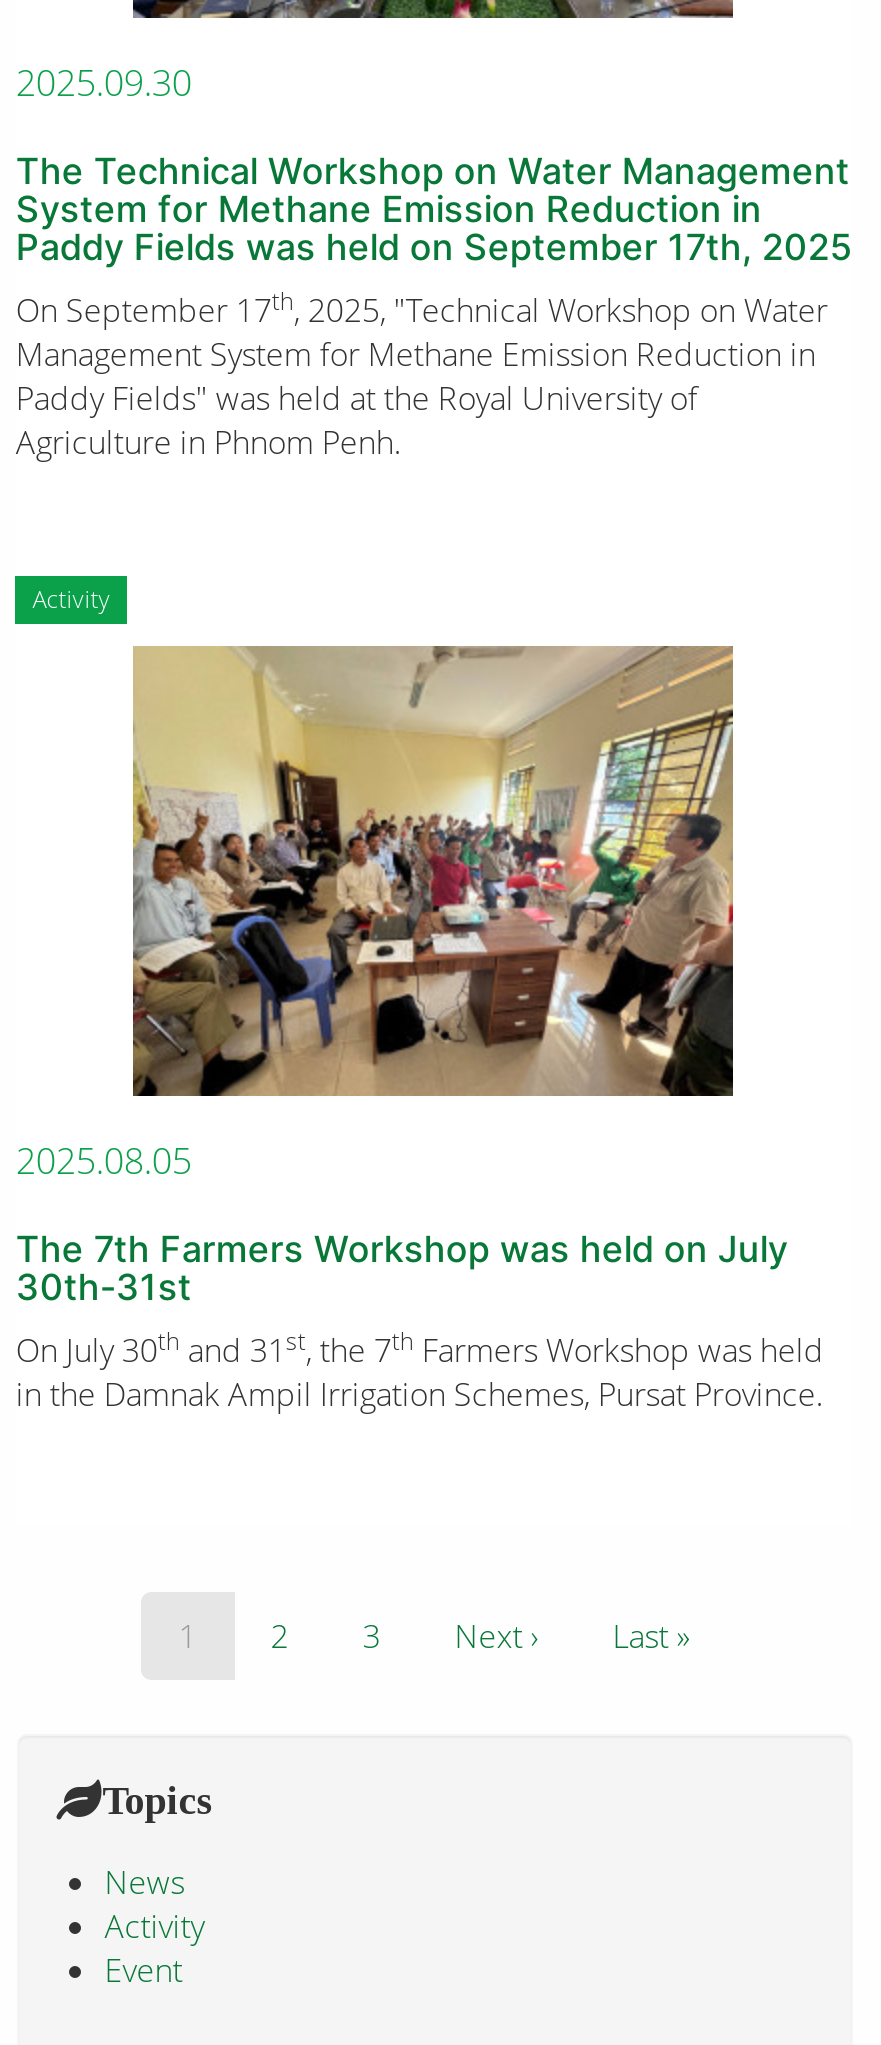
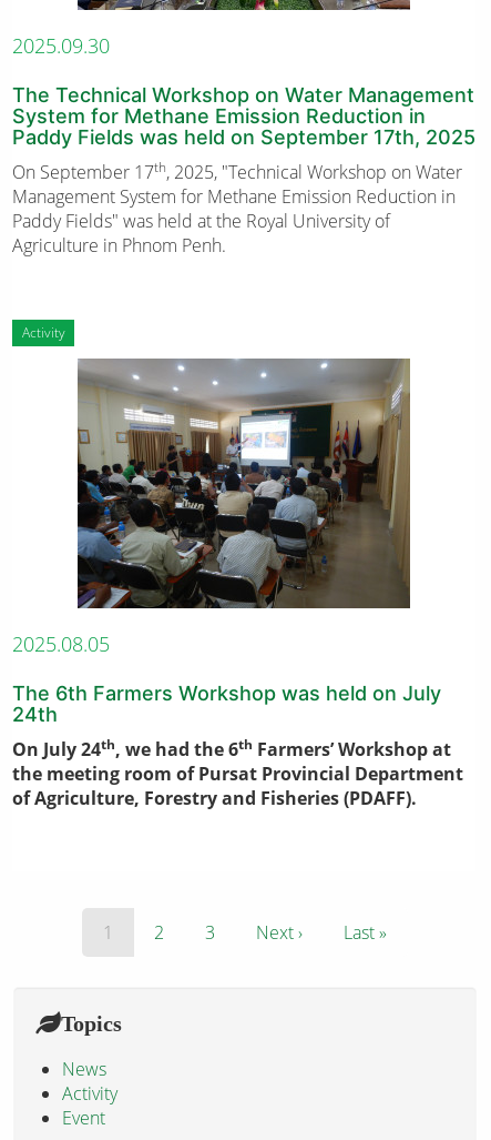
[131,646,733,1098] [image] -> [76,359,410,609] [image]
[16,1228,824,1416] The 7th Farmers Workshop was held on July | 30th-31st | On July 30th and 31st, the 7th Farmers Workshop was held | in the Damnak Ampil Irrigation Schemes, Pursat Province. -> [13,682,464,810] The 6th Farmers Workshop was held on July | 24th | On July 24th, we had the 6th Farmers’ Workshop at | the meeting room of Pursat Provincial Department | of Agriculture, Forestry and Fisheries (PDAFF).

